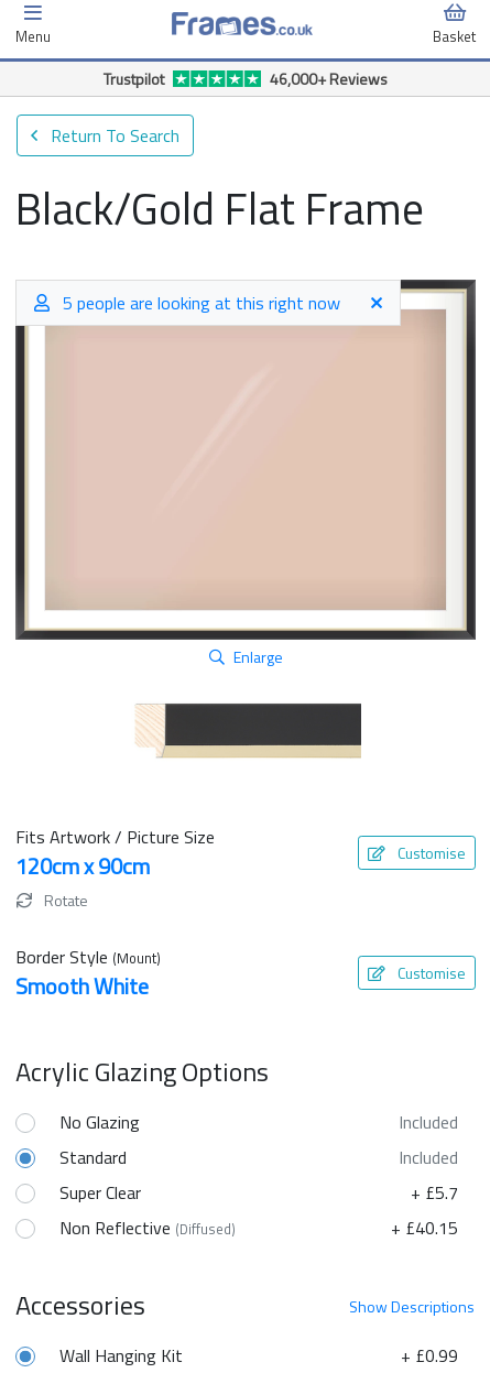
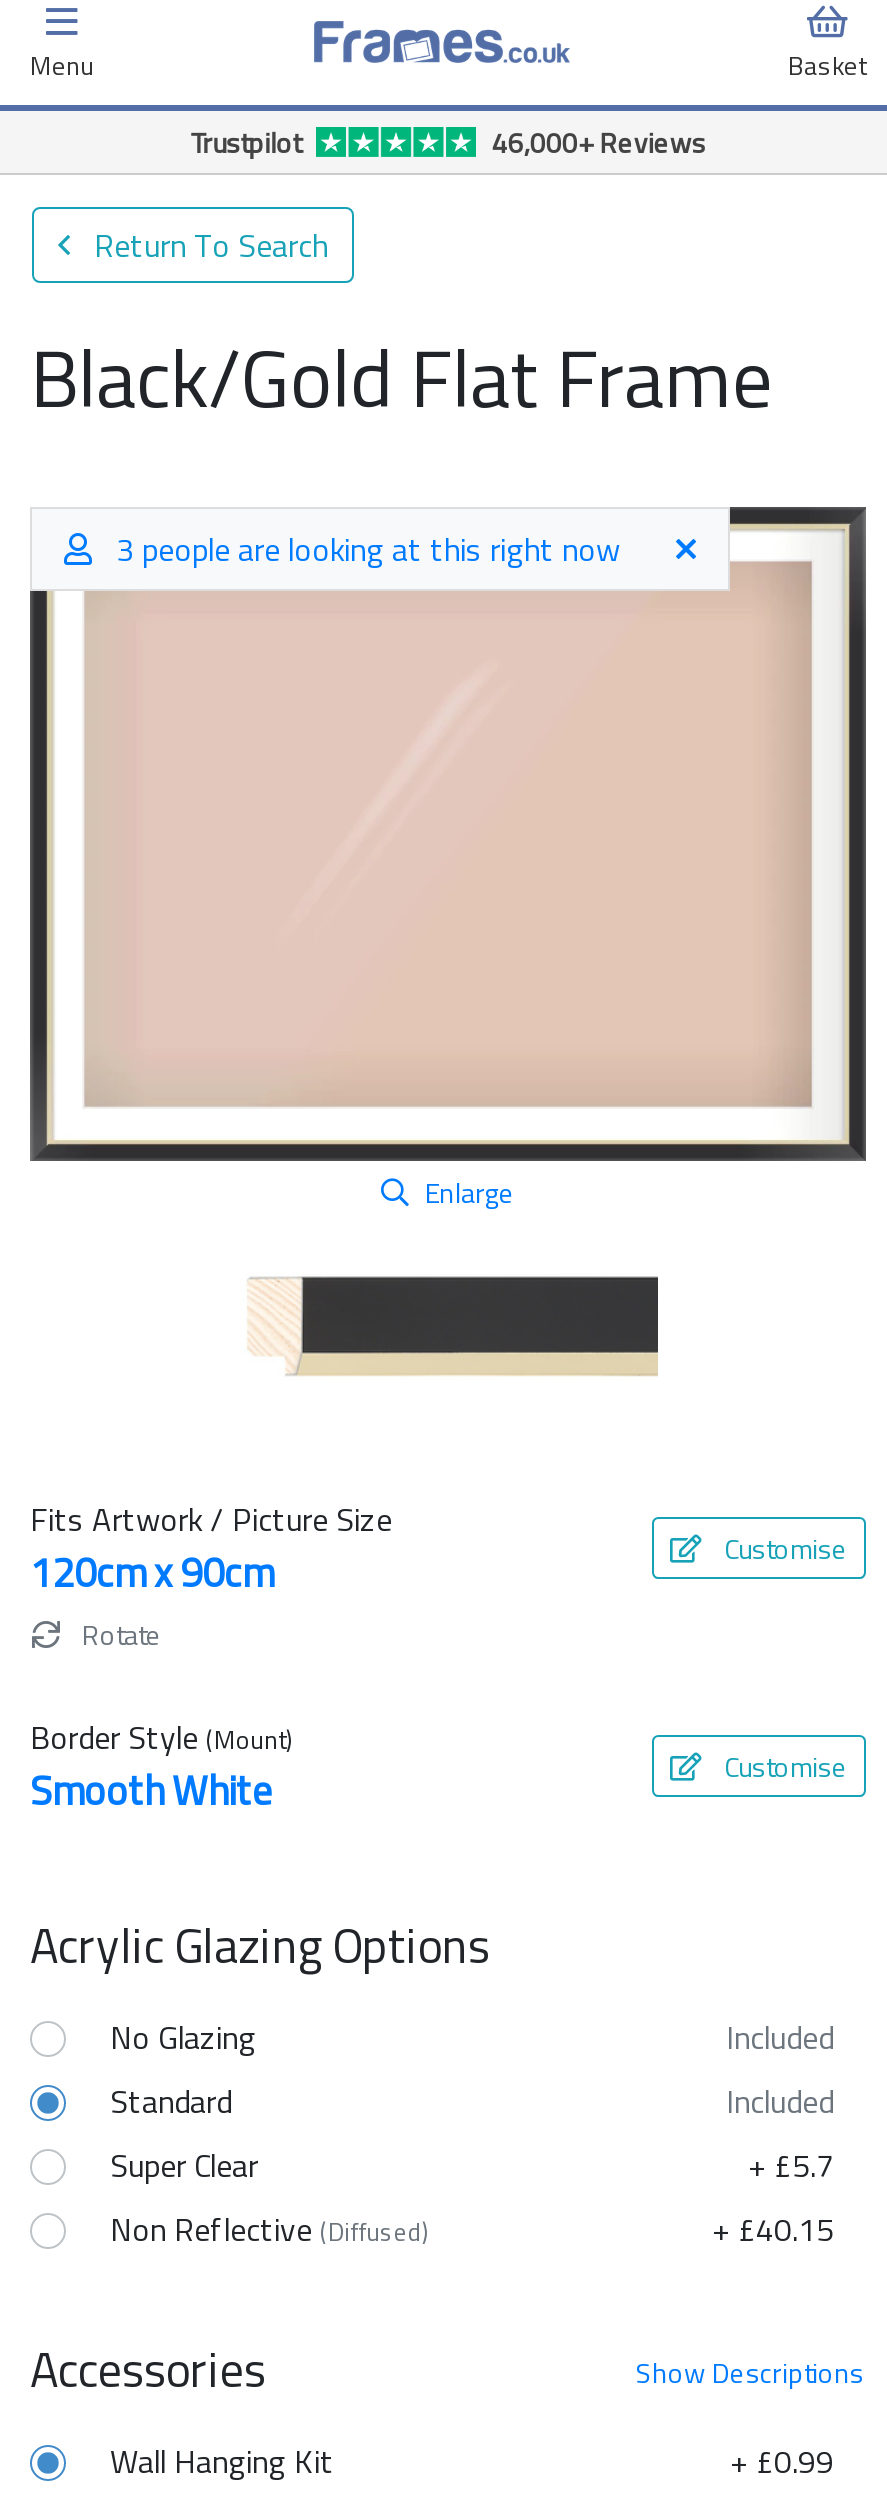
[63,290,340,316] 5 people are looking at this right now -> [116,525,620,573] 3 people are looking at this right now

